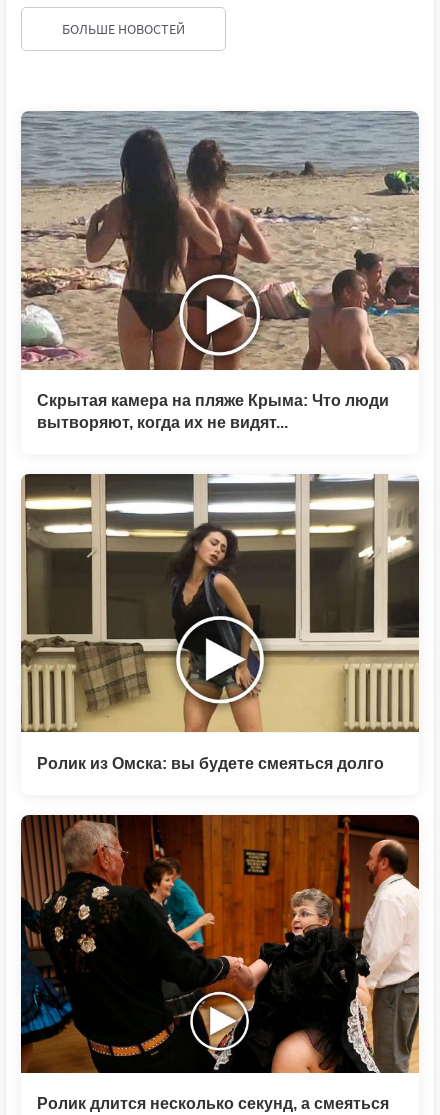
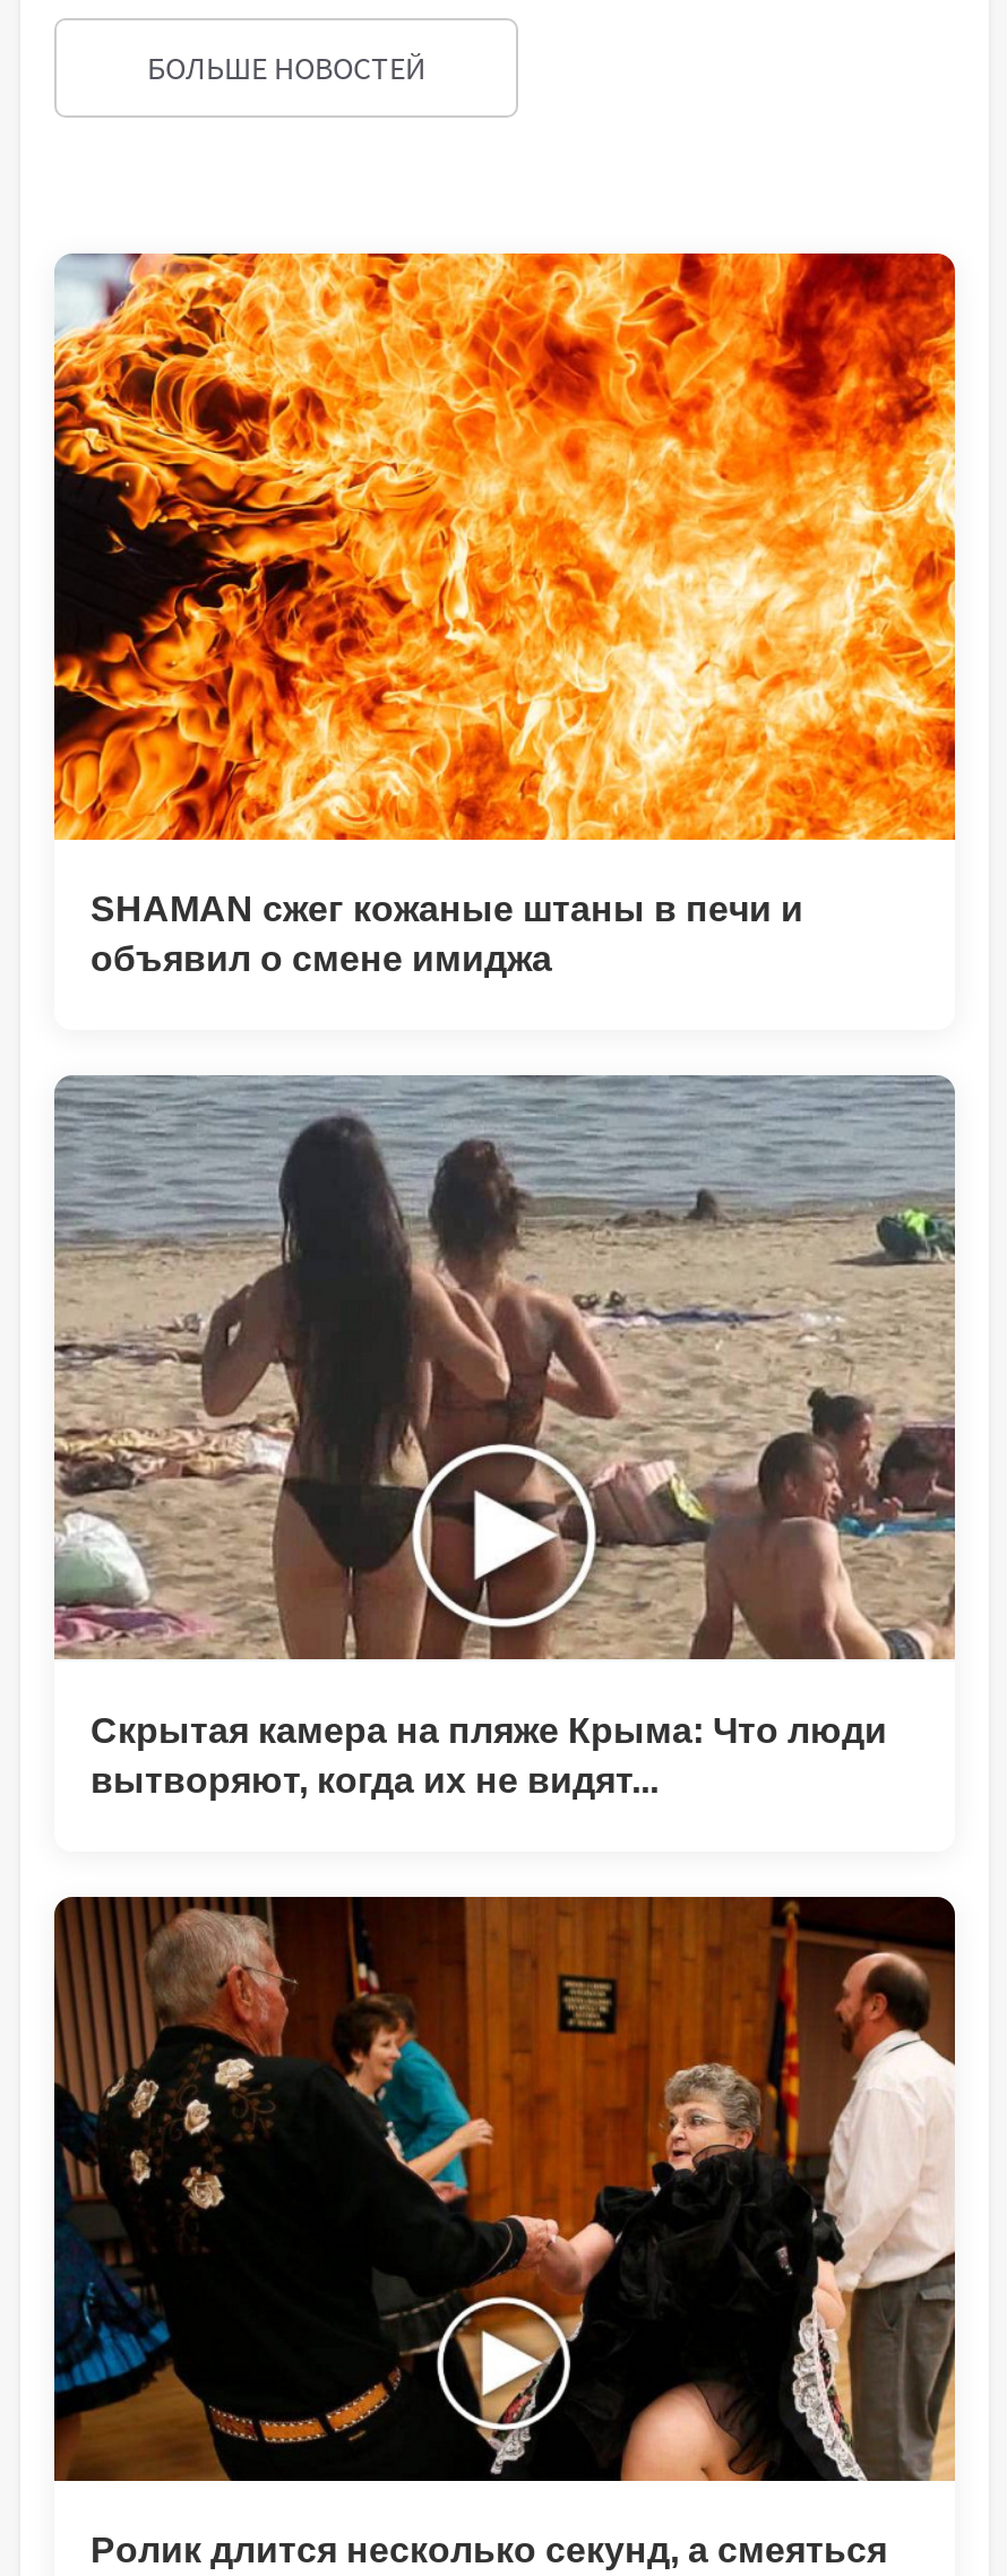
none -> [52,251,957,978] [image] | SHAMAN сжег кожаные штаны в печи и | объявил о смене имиджа
moved [19,110,421,431] -> [50,1073,959,1799]: [image] | Скрытая камера на пляже Крыма: Что люди | вытворяют, когда их не видят...
[21,473,419,772] [image] | Ролик из Омска: вы будете смеяться долго -> none

